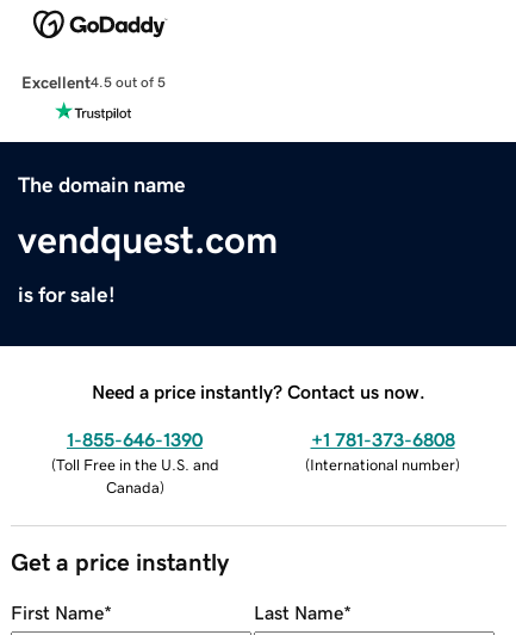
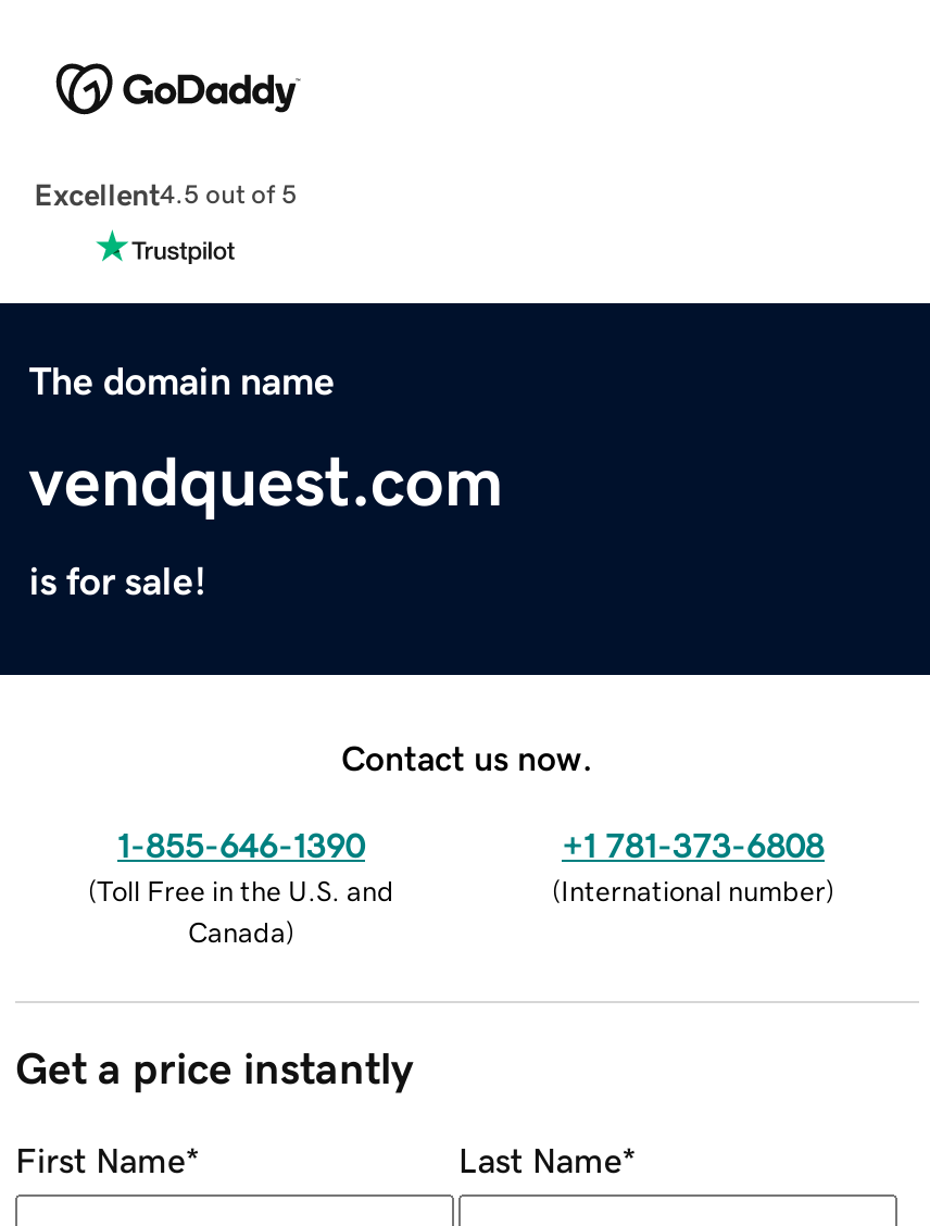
[92,381,425,401] Need a price instantly? Contact us now. -> [341,739,593,774] Contact us now.

